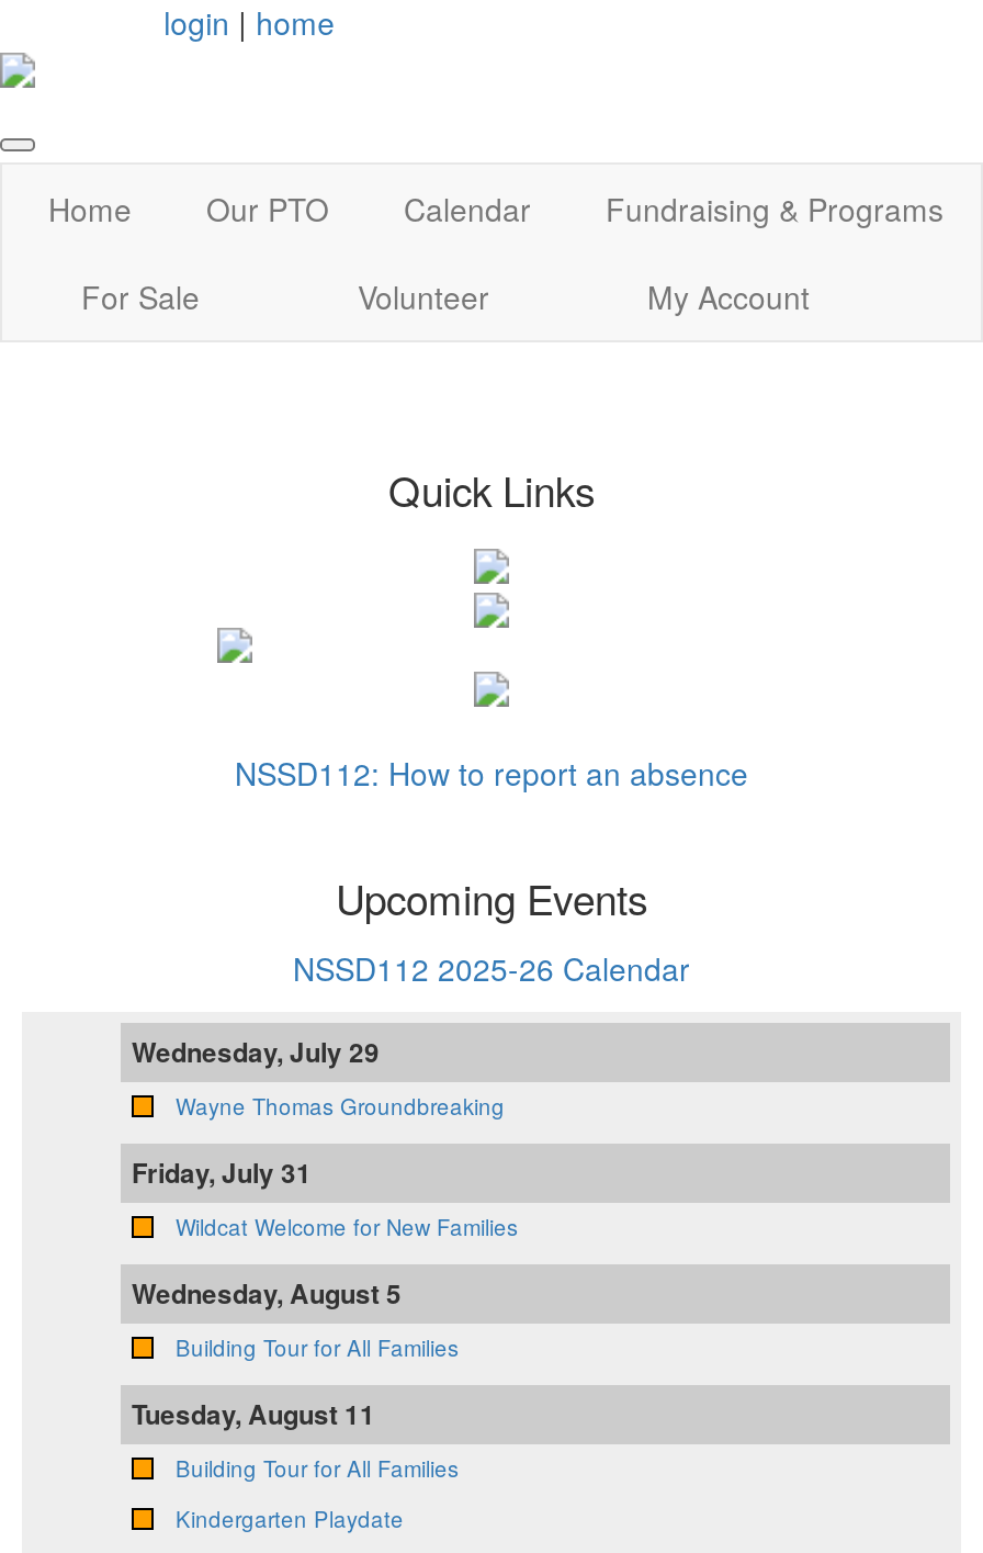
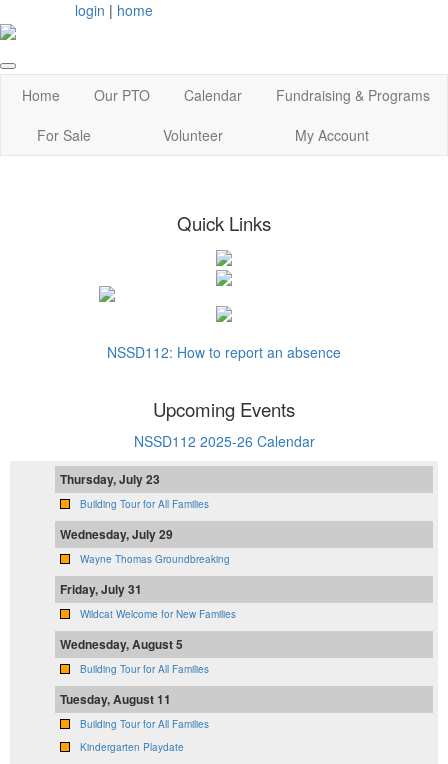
none -> [60,470,209,511] Thursday, July 23 | Building Tour for All Families

